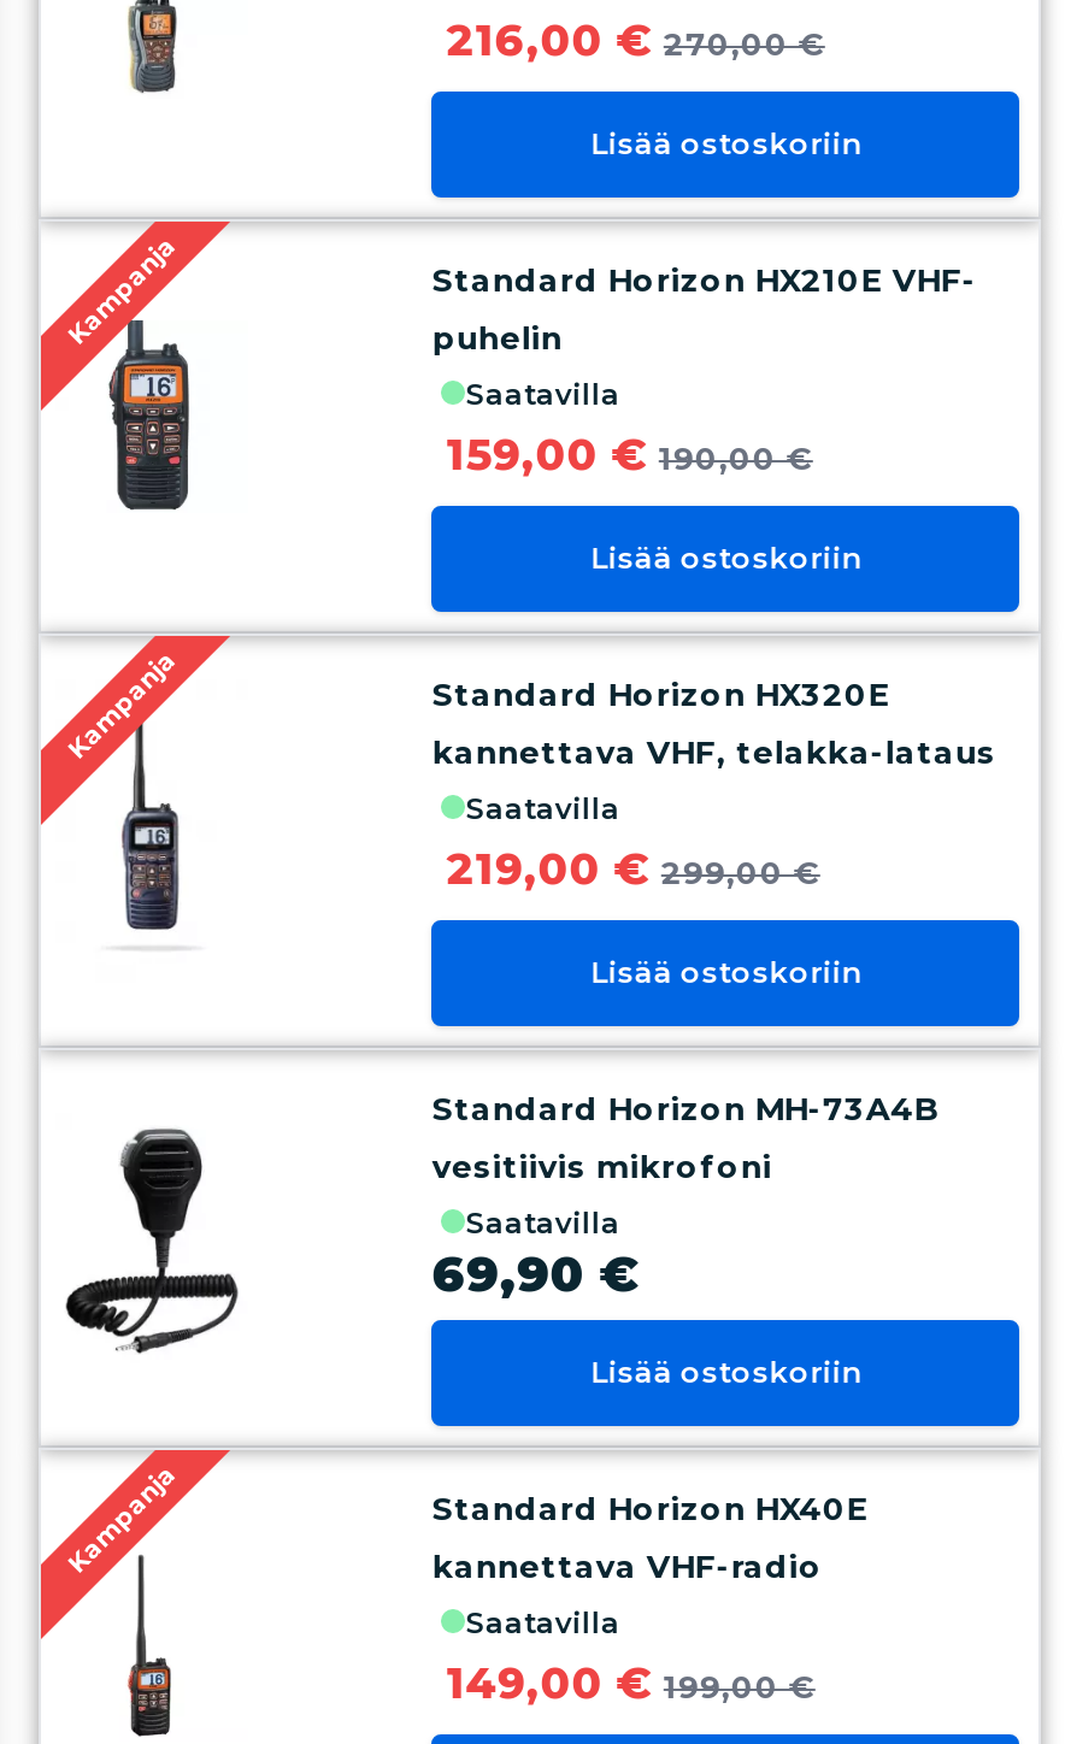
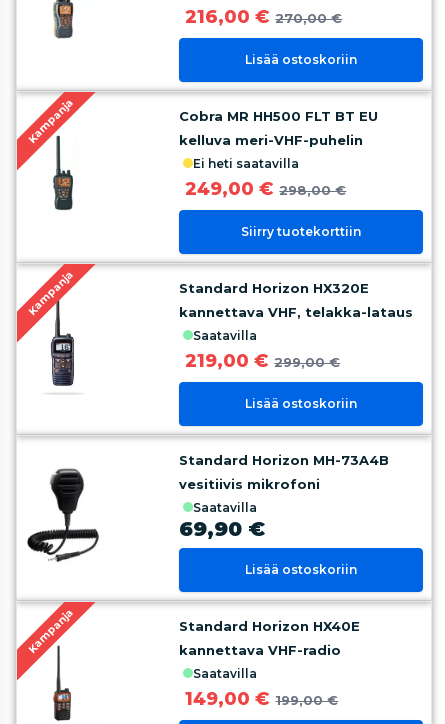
[432,260,977,299] Standard Horizon HX210E VHF- -> [179,108,378,124] Cobra MR HH500 FLT BT EU
[432,318,562,357] puhelin -> [179,132,363,148] kelluva meri-VHF-puhelin
[106,357,190,513] [image] -> [45,148,78,212] [image]
[447,376,813,482] saatavilla | 159,00 € 190,00 € -> [185,156,346,200] ei heti saatavilla | 249,00 € 298,00 €
[591,540,861,576] Lisää ostoskoriin -> [241,224,361,239] Siirry tuotekorttiin

